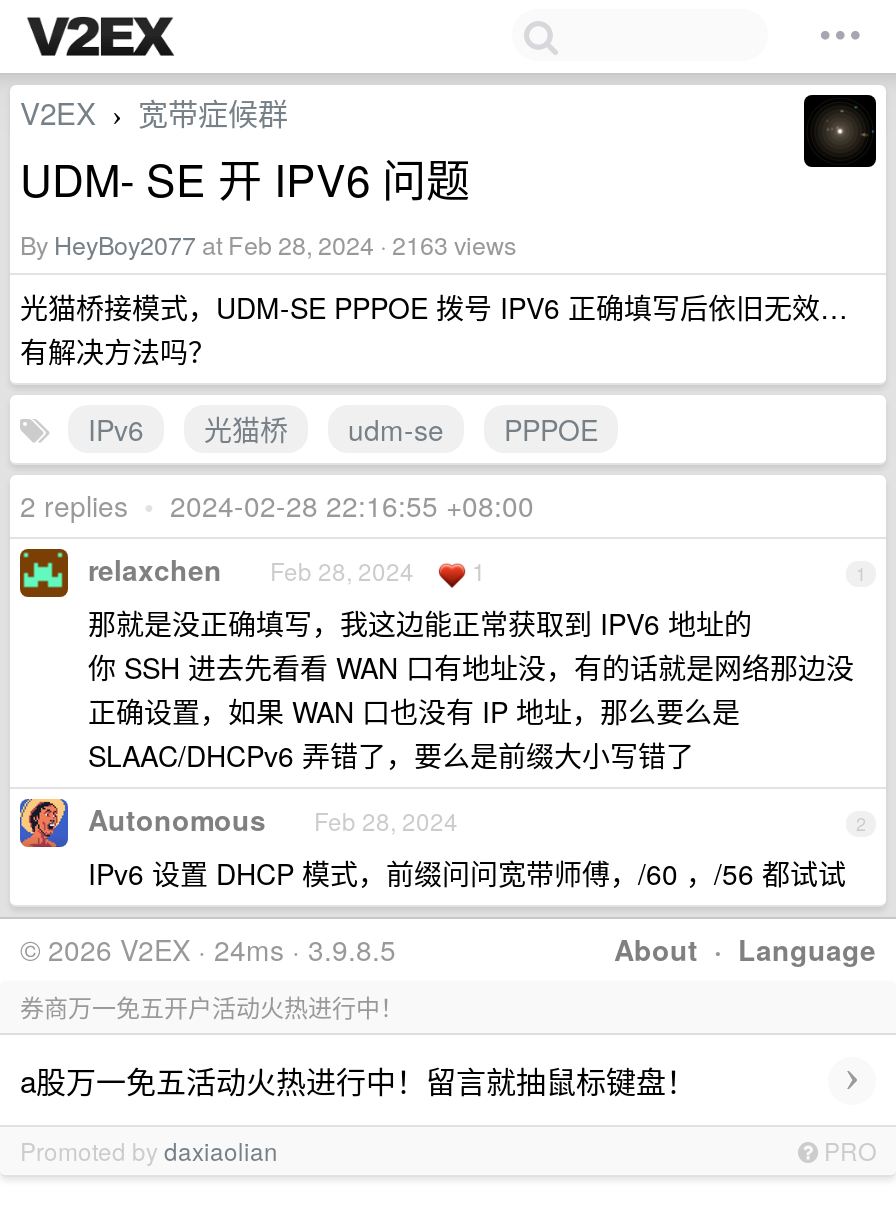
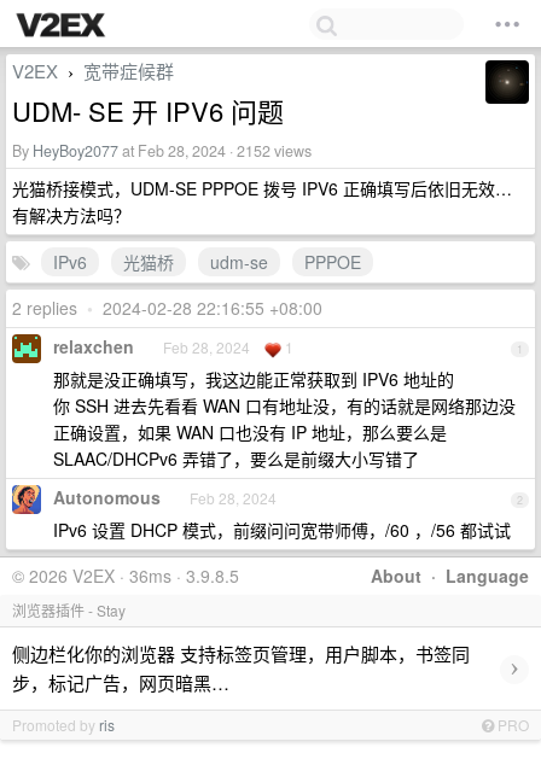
[20,227,516,263] By HeyBoy2077 at Feb 28, 2024 · 2163 views -> [12,140,312,162] By HeyBoy2077 at Feb 28, 2024 · 2152 views
[20,929,396,969] © 2026 V2EX · 24ms · 3.9.8.5 -> [12,564,239,588] © 2026 V2EX · 36ms · 3.9.8.5
[20,989,404,1023] 券商万一免五开户活动火热进行中！ -> [12,600,126,620] 浏览器插件 - Stay
[20,1058,696,1100] a股万一免五活动火热进行中！留言就抽鼠标键盘！ -> [12,641,470,695] 侧边栏化你的浏览器 支持标签页管理，用户脚本，书签同 | 步，标记广告，网页暗黑…
[20,1133,278,1167] Promoted by daxiaolian -> [12,714,115,735] Promoted by ris

